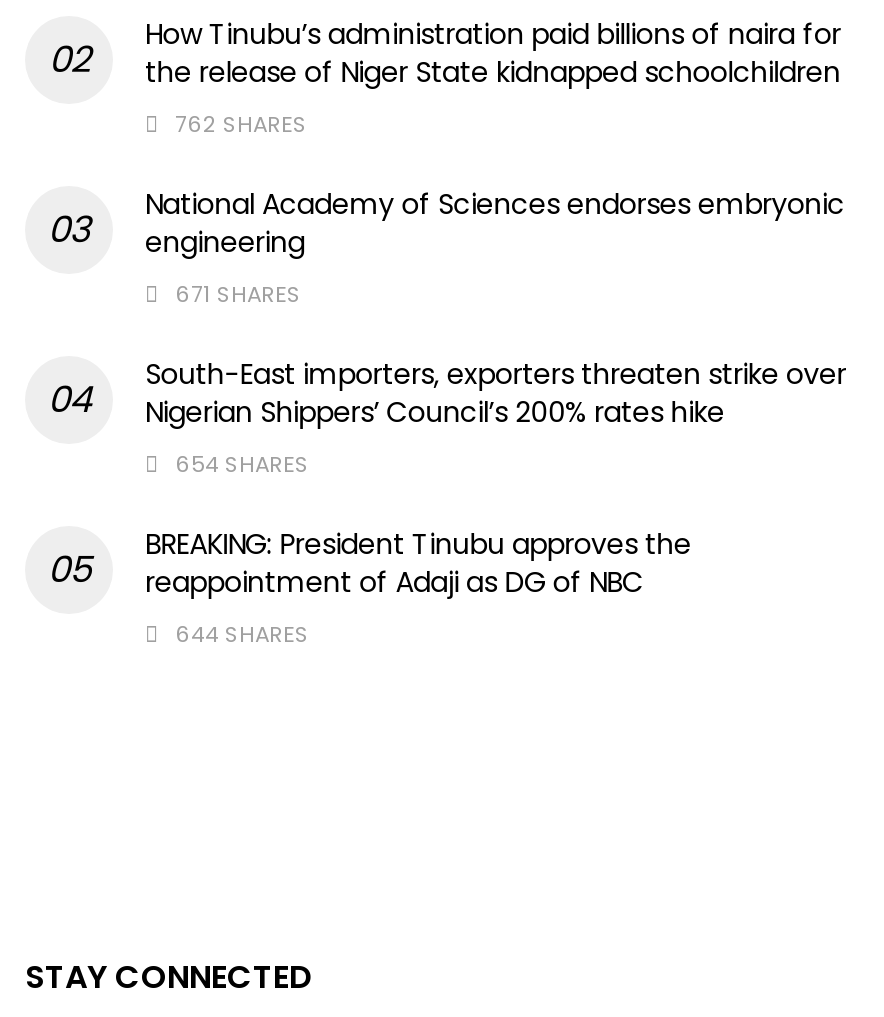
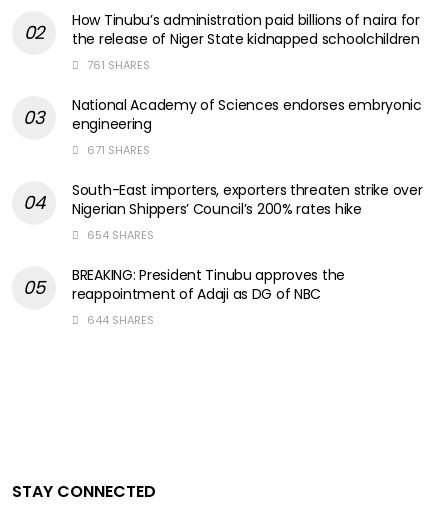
[169,108,307,140] 762 SHARES -> [84,57,150,73] 761 SHARES

